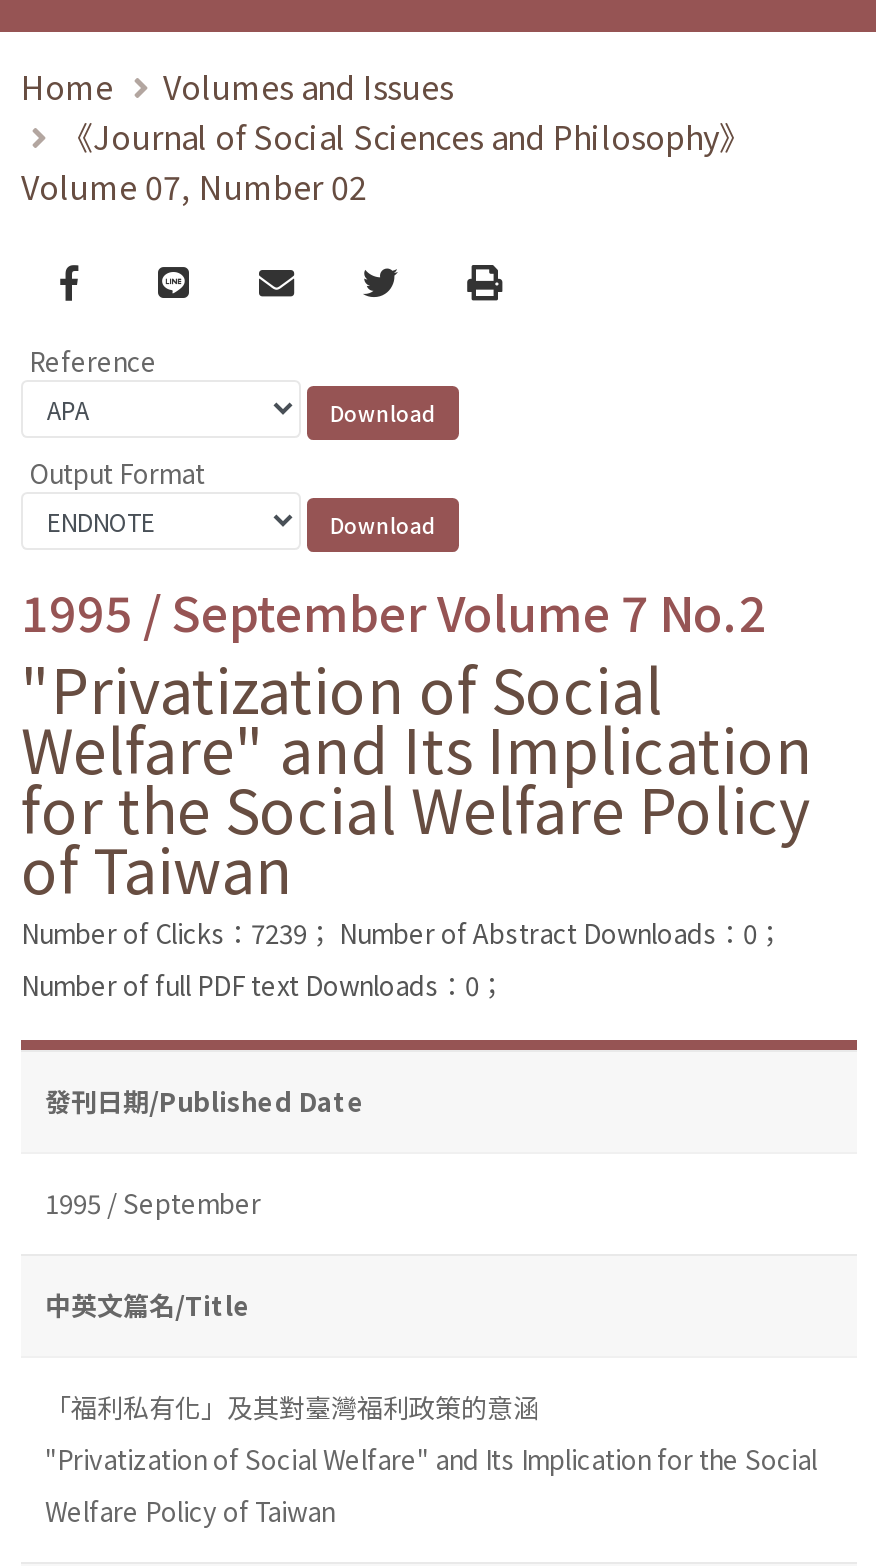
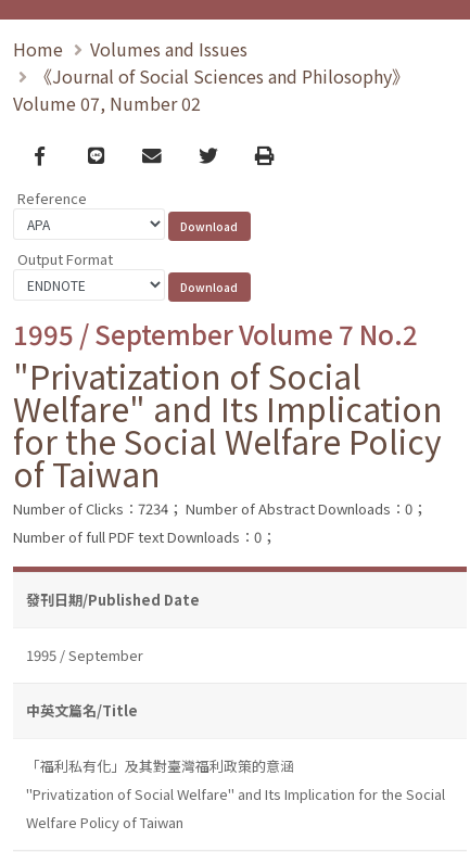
[21,913,783,951] Number of Clicks：7239； Number of Abstract Downloads：0； -> [13,498,427,518] Number of Clicks：7234； Number of Abstract Downloads：0；

